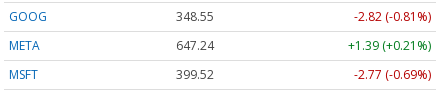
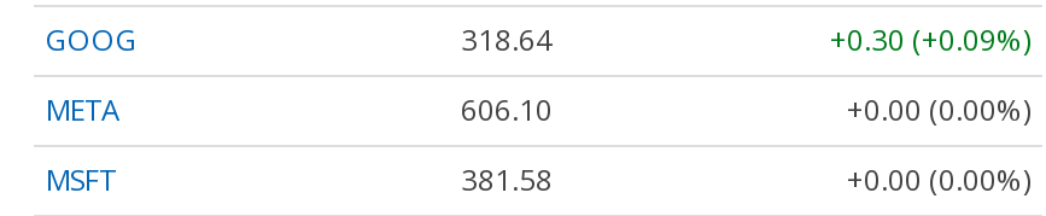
[176,8,214,25] 348.55 -> [461,19,553,60] 318.64
[354,8,431,25] -2.82 (-0.81%) -> [830,19,1030,60] +0.30 (+0.09%)
[176,37,214,54] 647.24 -> [461,89,553,130] 606.10
[348,37,431,54] +1.39 (+0.21%) -> [847,89,1030,130] +0.00 (0.00%)
[176,66,214,83] 399.52 -> [461,159,553,200] 381.58
[354,66,431,83] -2.77 (-0.69%) -> [847,159,1030,200] +0.00 (0.00%)

